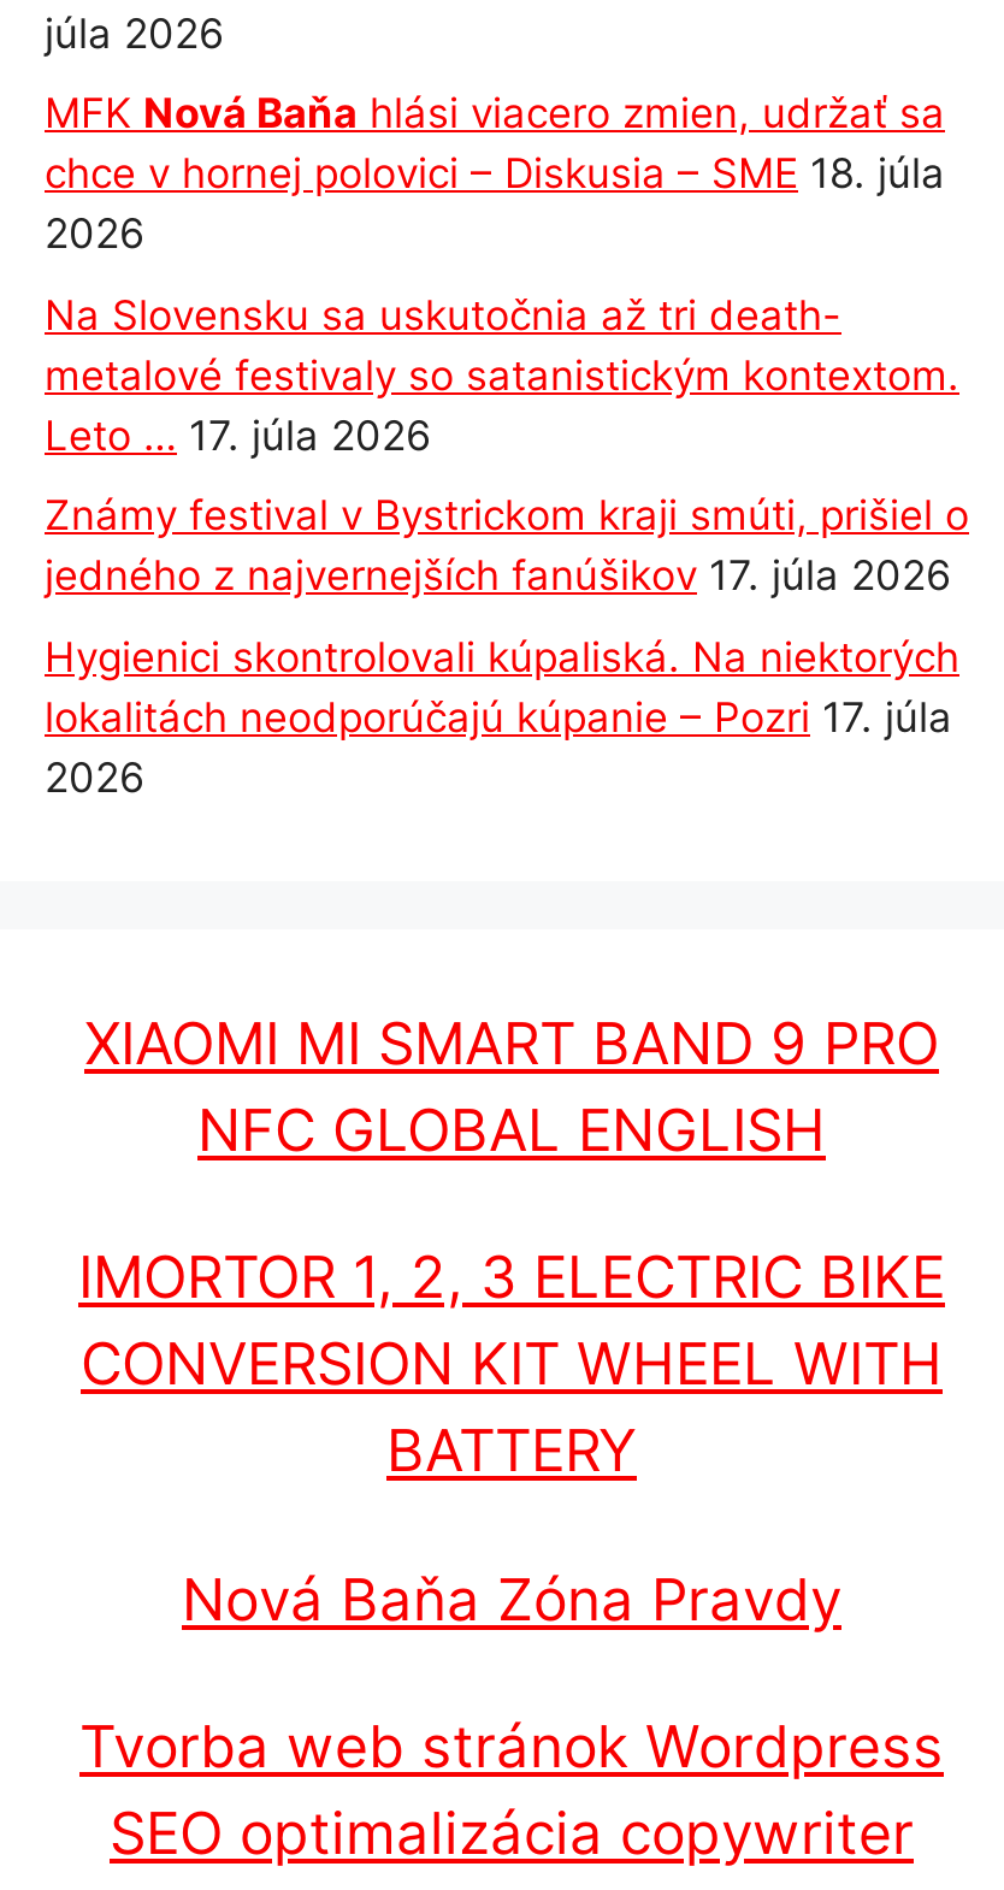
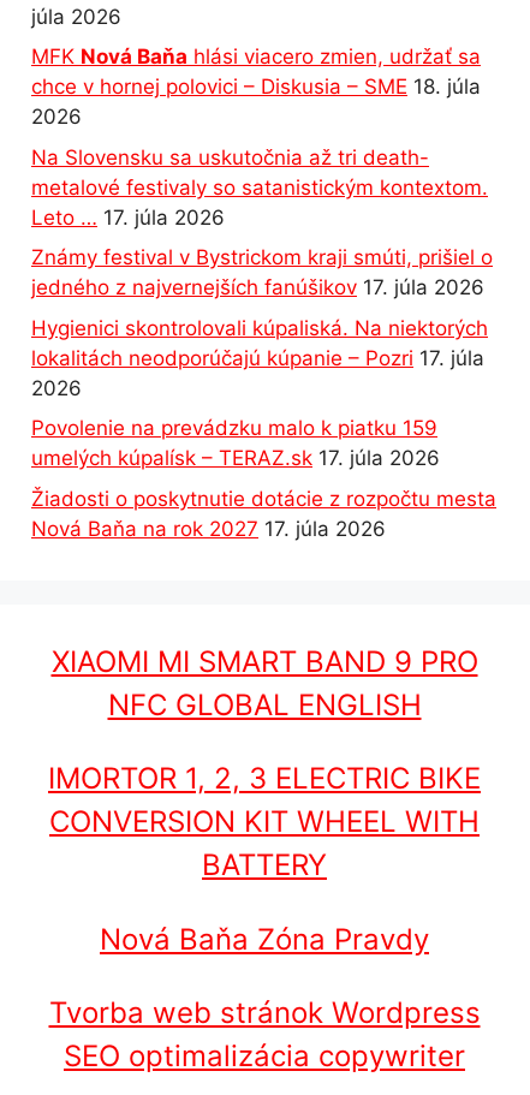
none -> [31,416,496,541] Povolenie na prevádzku malo k piatku 159 | umelých kúpalísk – TERAZ.sk 17. júla 2026 | Žiadosti o poskytnutie dotácie z rozpočtu mesta | Nová Baňa na rok 2027 17. júla 2026

